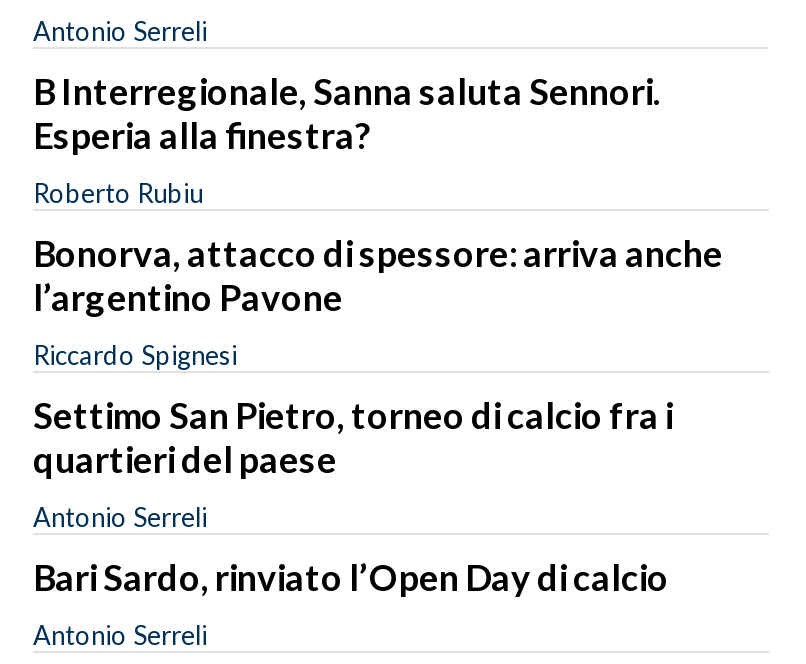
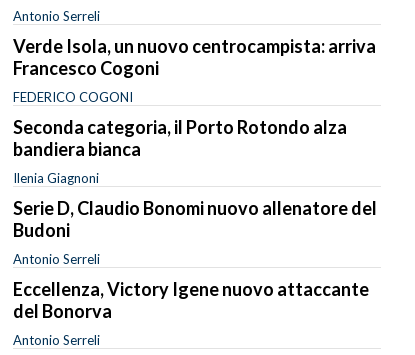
[33,68,661,156] B Interregionale, Sanna saluta Sennori. | Esperia alla finestra? -> [13,35,376,79] Verde Isola, un nuovo centrocampista: arriva | Francesco Cogoni
[33,176,203,208] Roberto Rubiu -> [13,89,133,105] FEDERICO COGONI
[33,230,723,318] Bonorva, attacco di spessore: arriva anche | l’argentino Pavone -> [13,116,347,160] Seconda categoria, il Porto Rotondo alza | bandiera bianca
[33,338,237,370] Riccardo Spignesi -> [13,170,99,186] Ilenia Giagnoni
[33,392,673,480] Settimo San Pietro, torneo di calcio fra i | quartieri del paese -> [13,197,377,241] Serie D, Claudio Bonomi nuovo allenatore del | Budoni
[33,554,669,598] Bari Sardo, rinviato l’Open Day di calcio -> [13,278,369,322] Eccellenza, Victory Igene nuovo attaccante | del Bonorva

